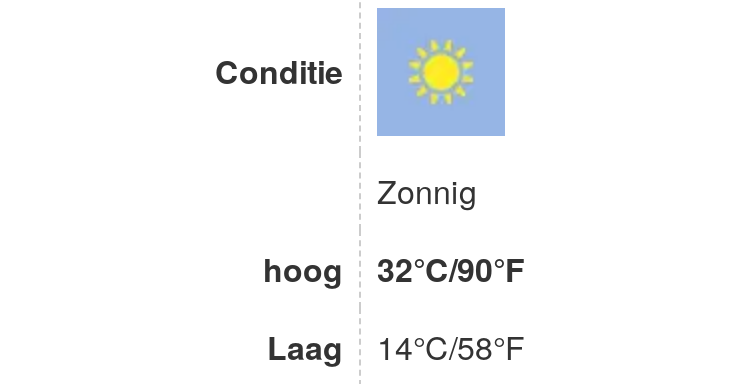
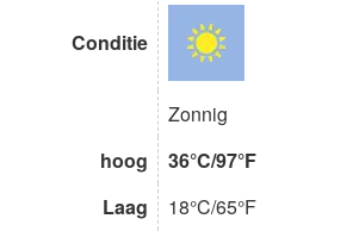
[263,246,525,292] hoog 32°C/90°F -> [100,146,256,174] hoog 36°C/97°F
[267,324,525,370] Laag 14°C/58°F -> [103,193,256,220] Laag 18°C/65°F

